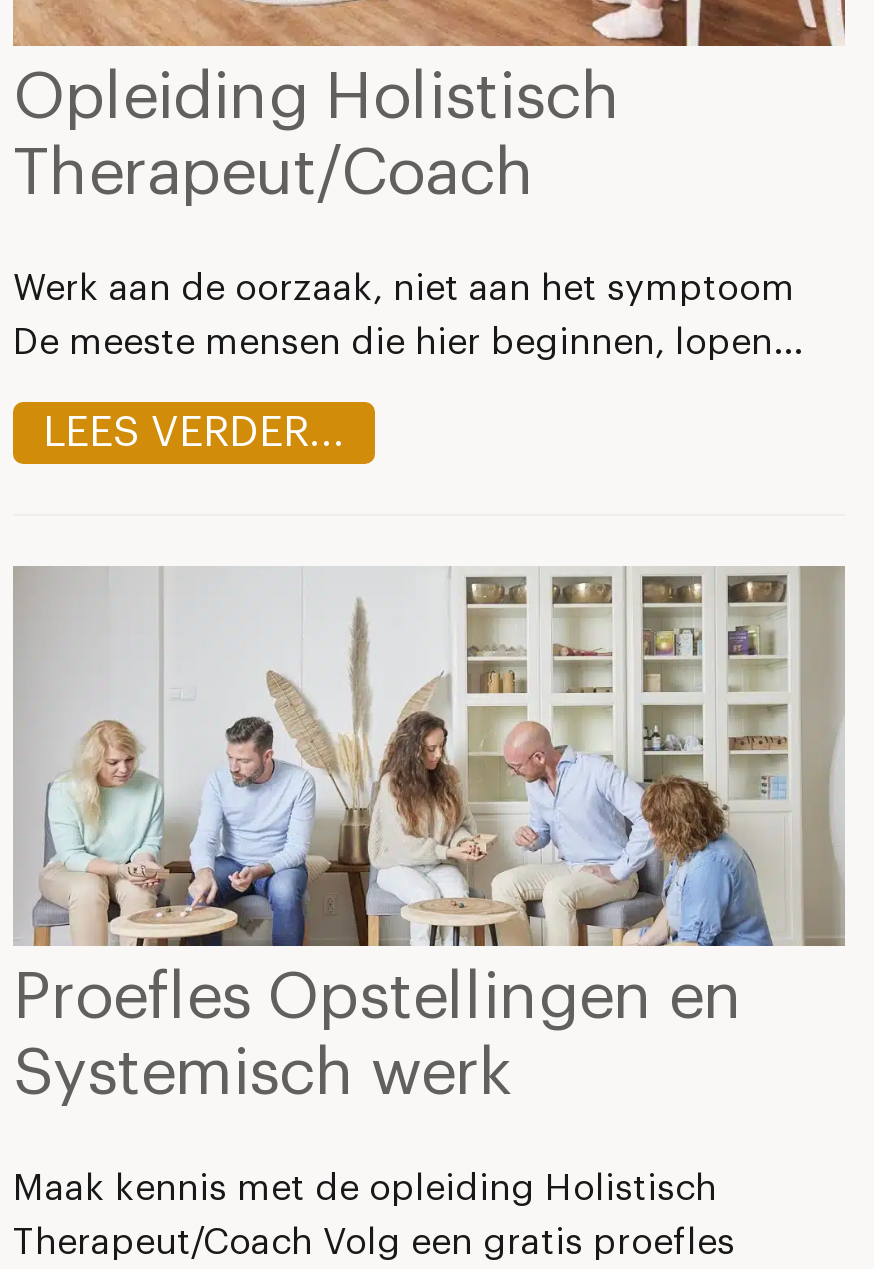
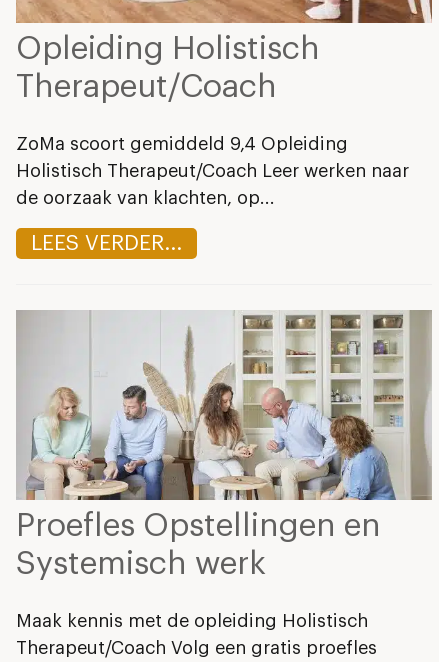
[13,270,803,360] Werk aan de oorzaak, niet aan het symptoom | De meeste mensen die hier beginnen, lopen... -> [16,135,409,207] ZoMa scoort gemiddeld 9,4 Opleiding | Holistisch Therapeut/Coach Leer werken naar | de oorzaak van klachten, op...

